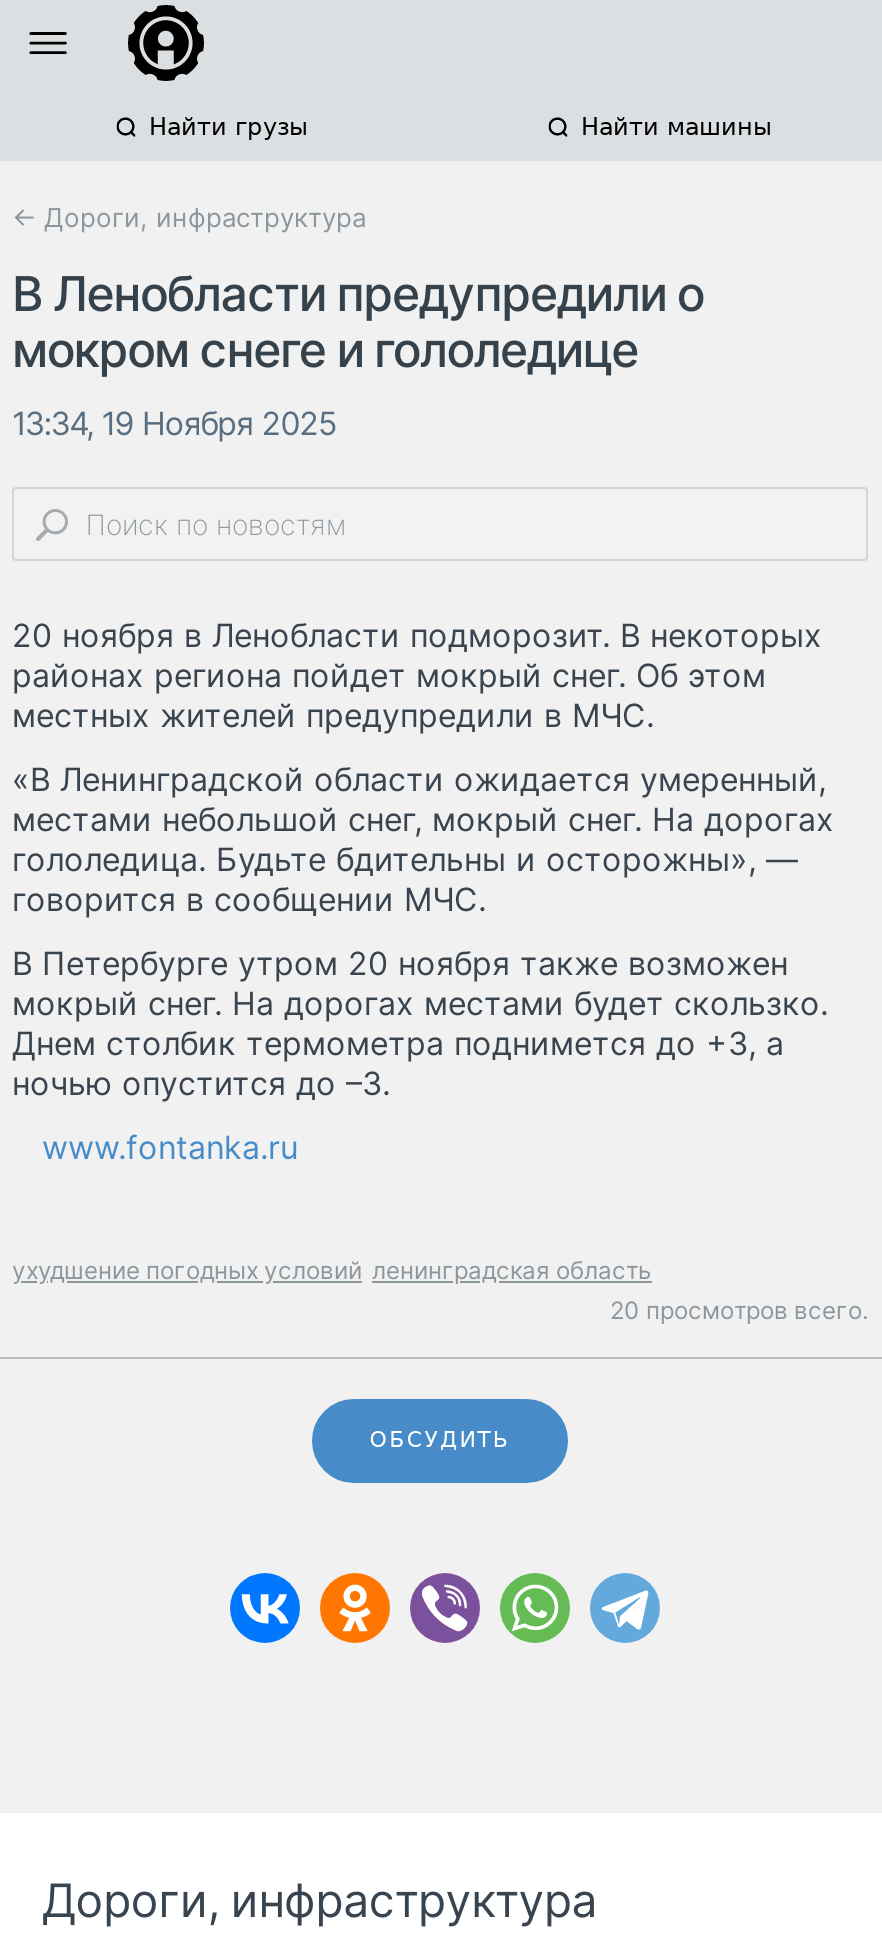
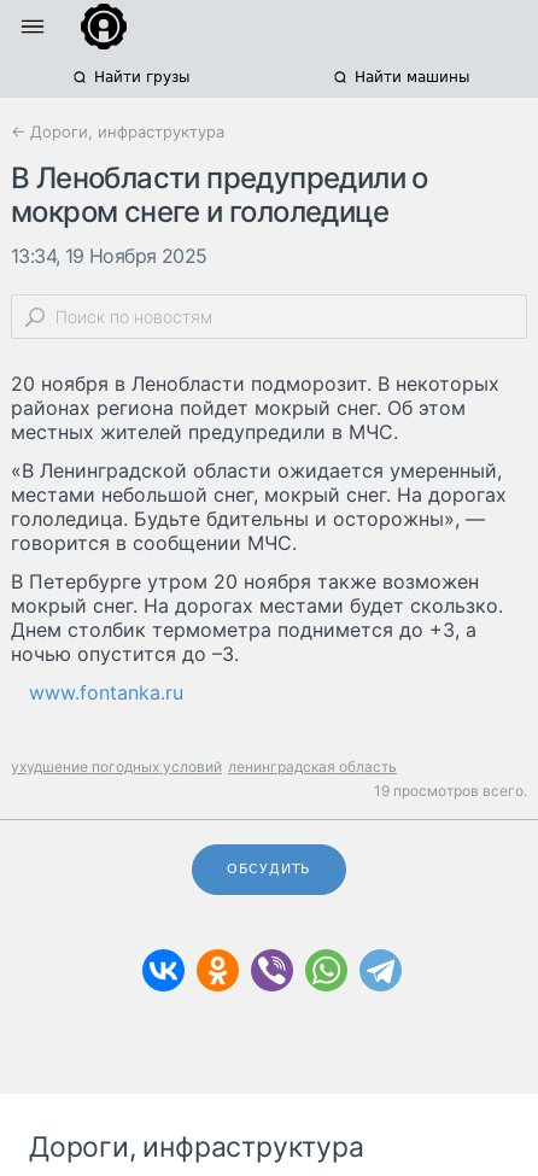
[610,1295,868,1325] 20 просмотров всего. -> [374,782,527,800] 19 просмотров всего.

